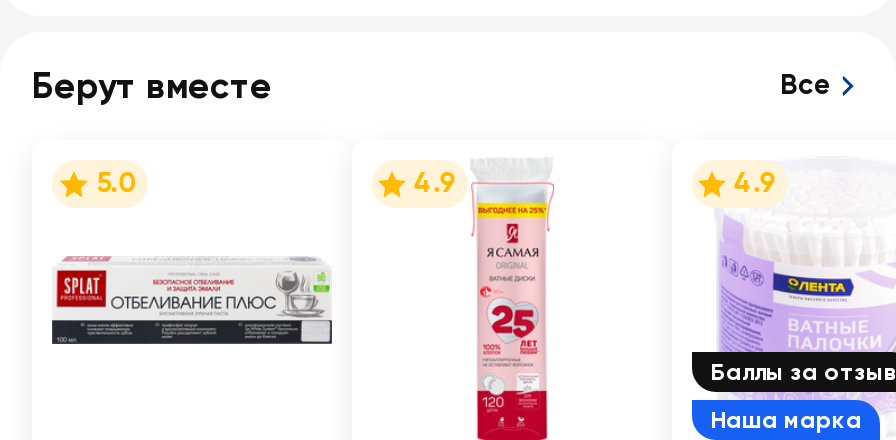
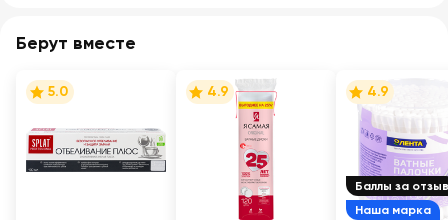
[780,68,832,102] Все -> none

